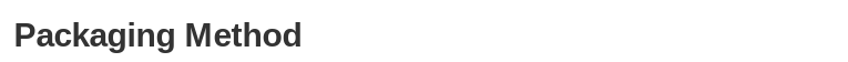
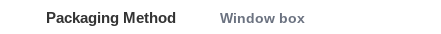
none -> [220,10,305,26] Window box

